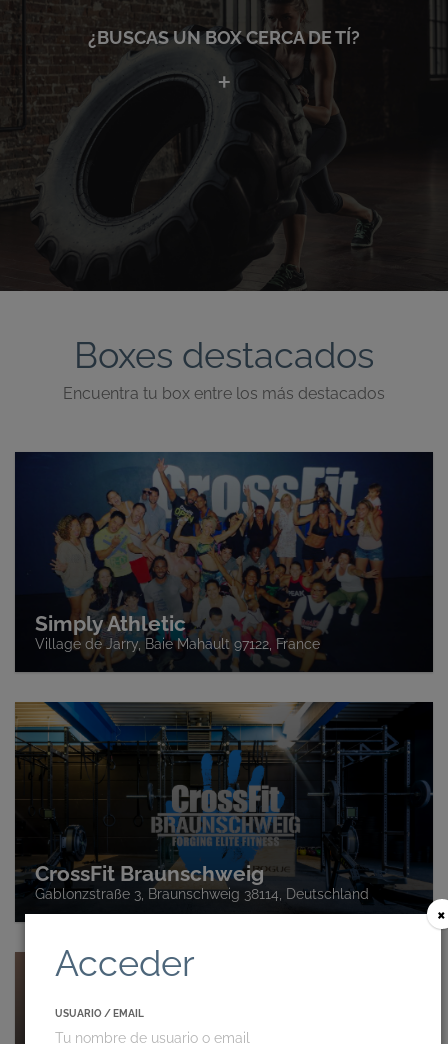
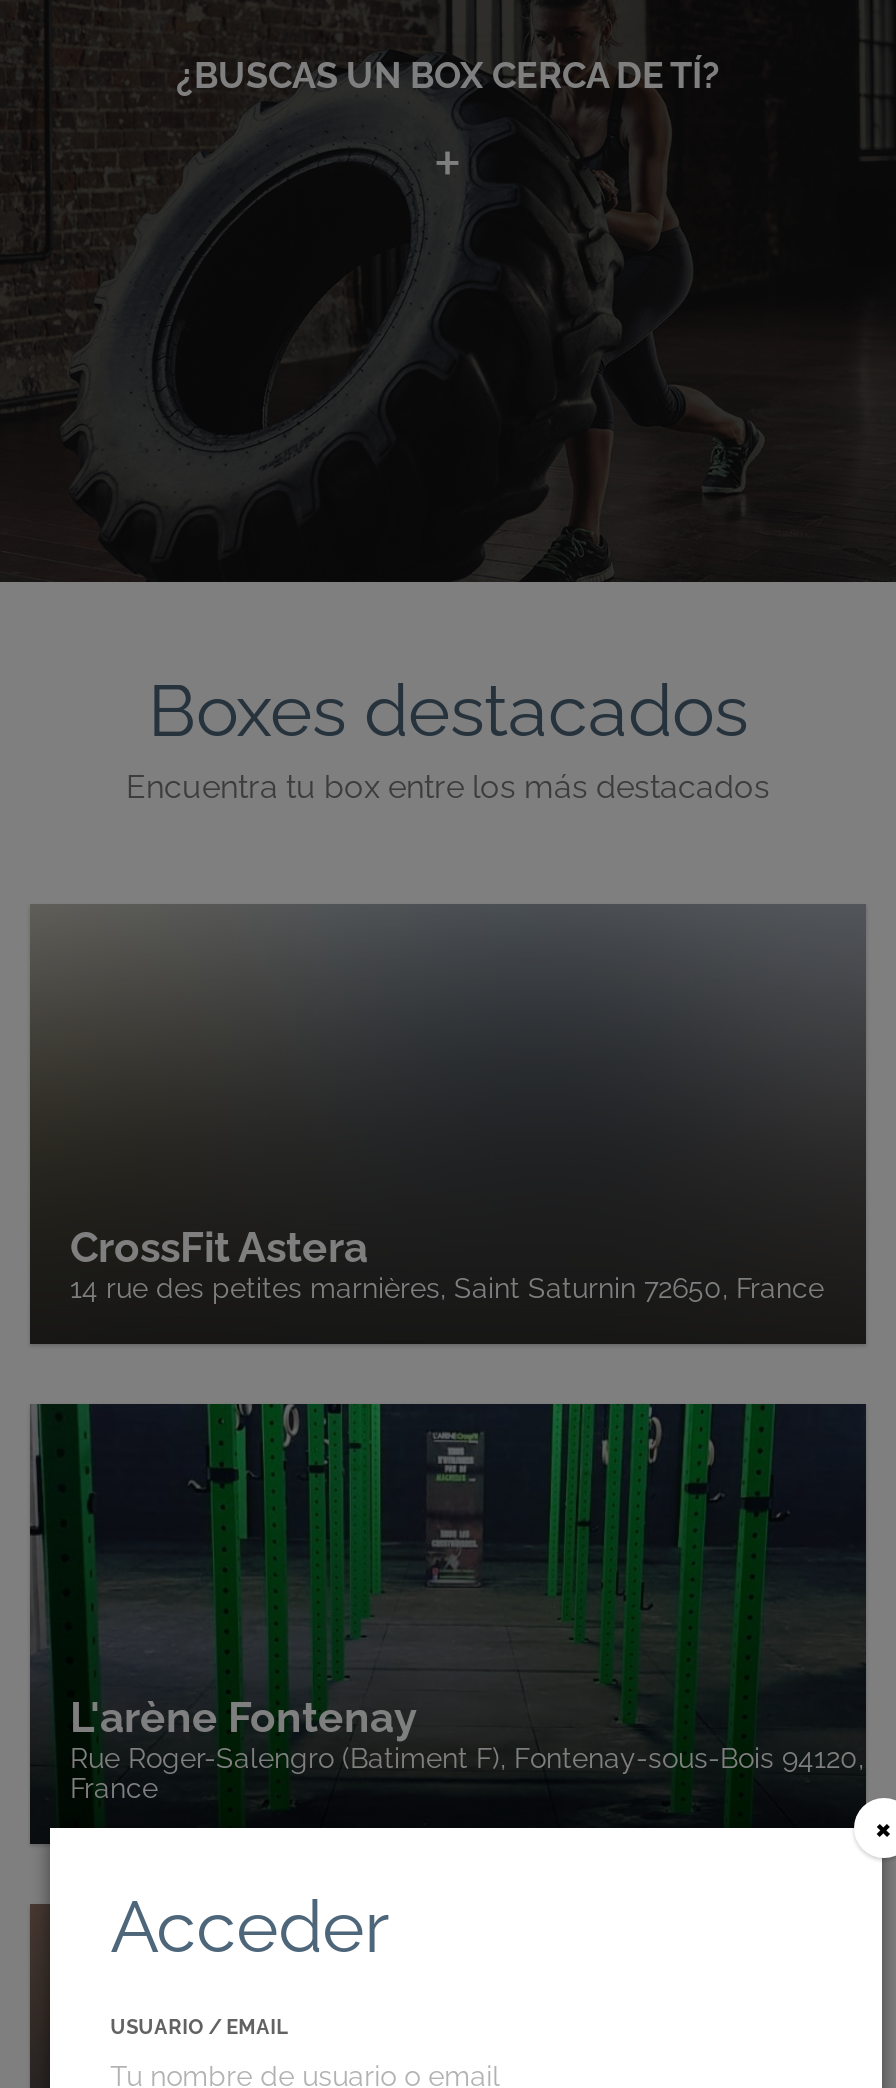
[15,452,433,652] [image] | Simply Athletic | Village de Jarry, Baie Mahault 97122, France -> [32,906,864,1304] [image] | CrossFit Astera | 14 rue des petites marnières, Saint Saturnin 72650, France
[16,702,432,902] [image] | CrossFit Braunschweig | Gablonzstraße 3, Braunschweig 38114, Deutschland -> [34,1404,864,1804] [image] | L'arène Fontenay | Rue Roger-Salengro (Batiment F), Fontenay-sous-Bois 94120, | France

